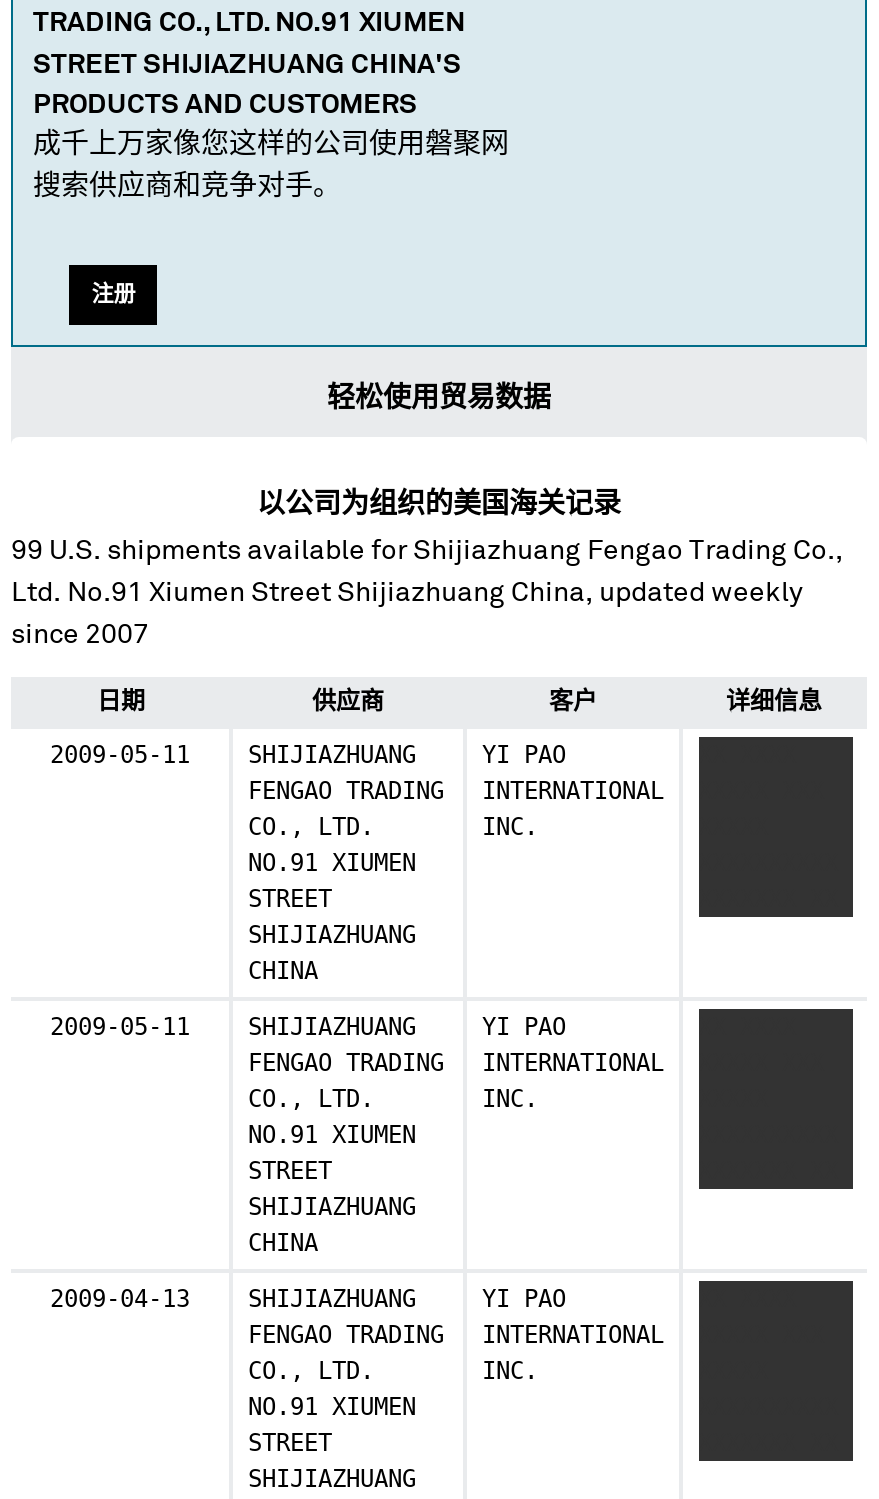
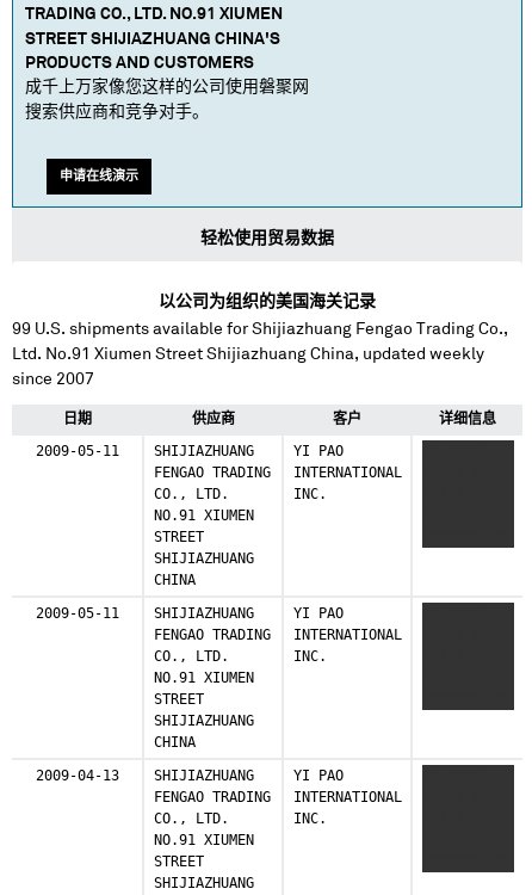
[91,283,135,305] 注册 -> [60,170,139,183] 申请在线演示

